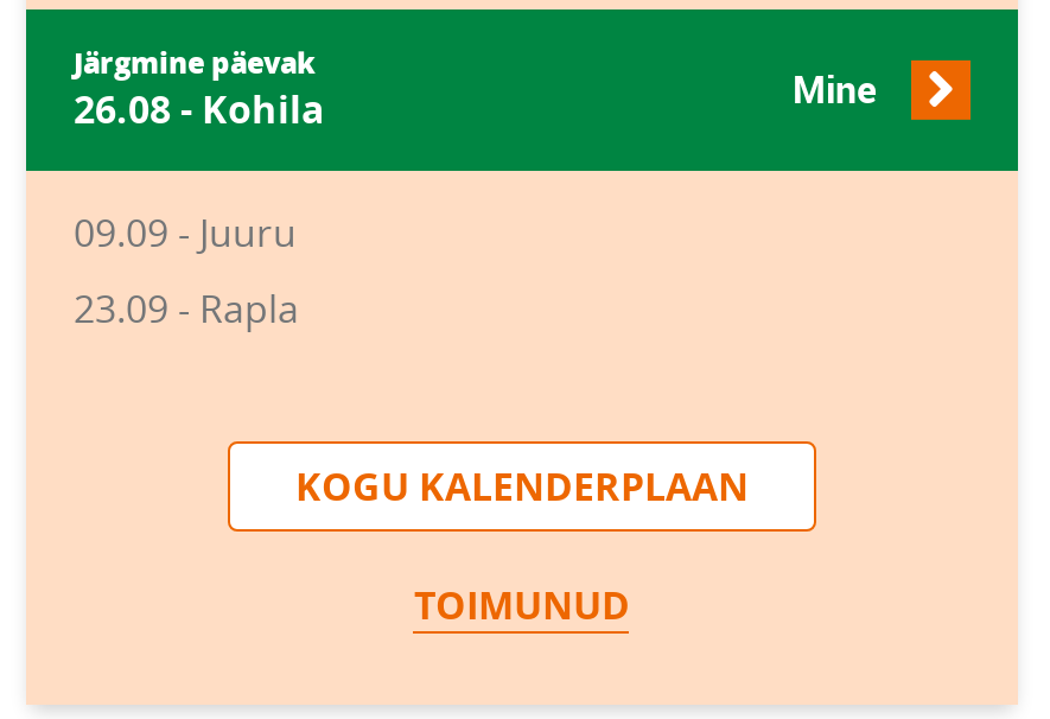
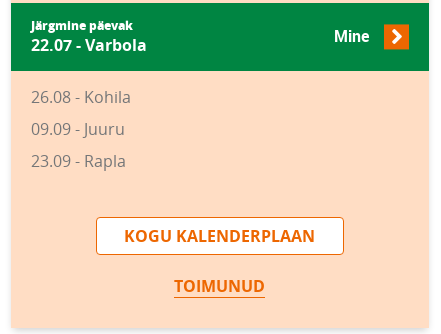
[74,82,325,135] 26.08 - Kohila -> [31,34,147,56] 22.07 - Varbola
none -> [31,86,131,108] 26.08 - Kohila

